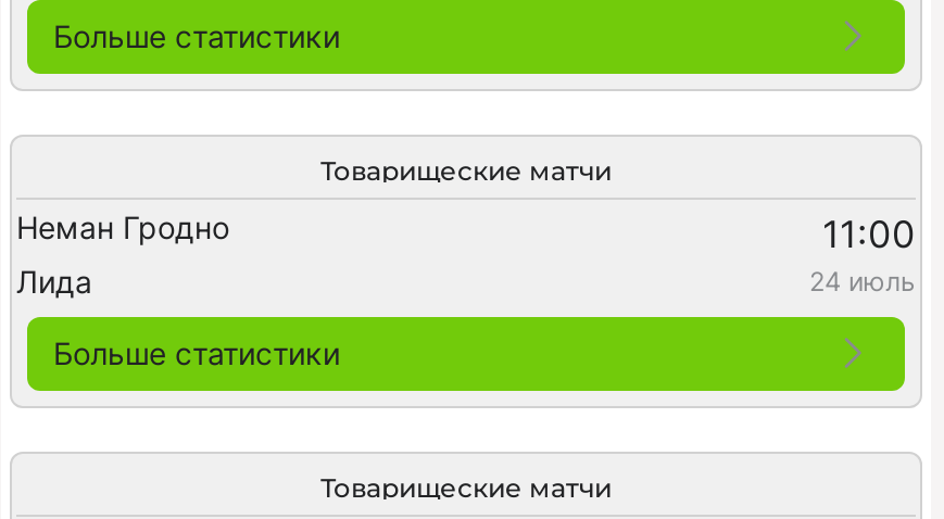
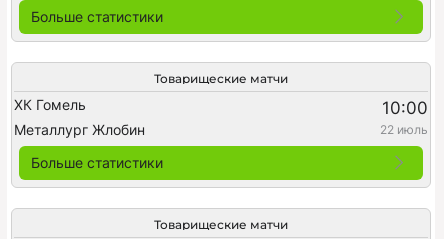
[16,210,916,300] Неман Гродно | 11:00 | Лида | 24 июль -> [14,96,428,138] ХК Гомель | 10:00 | Металлург Жлобин | 22 июль

